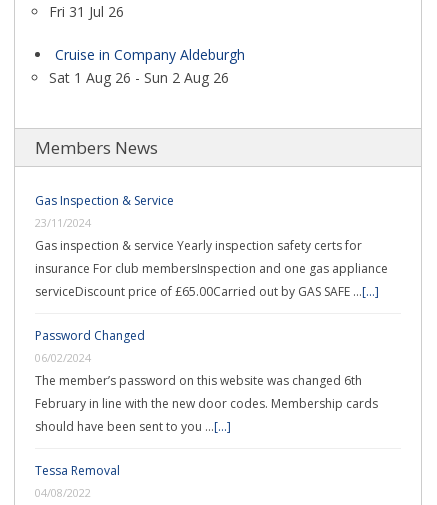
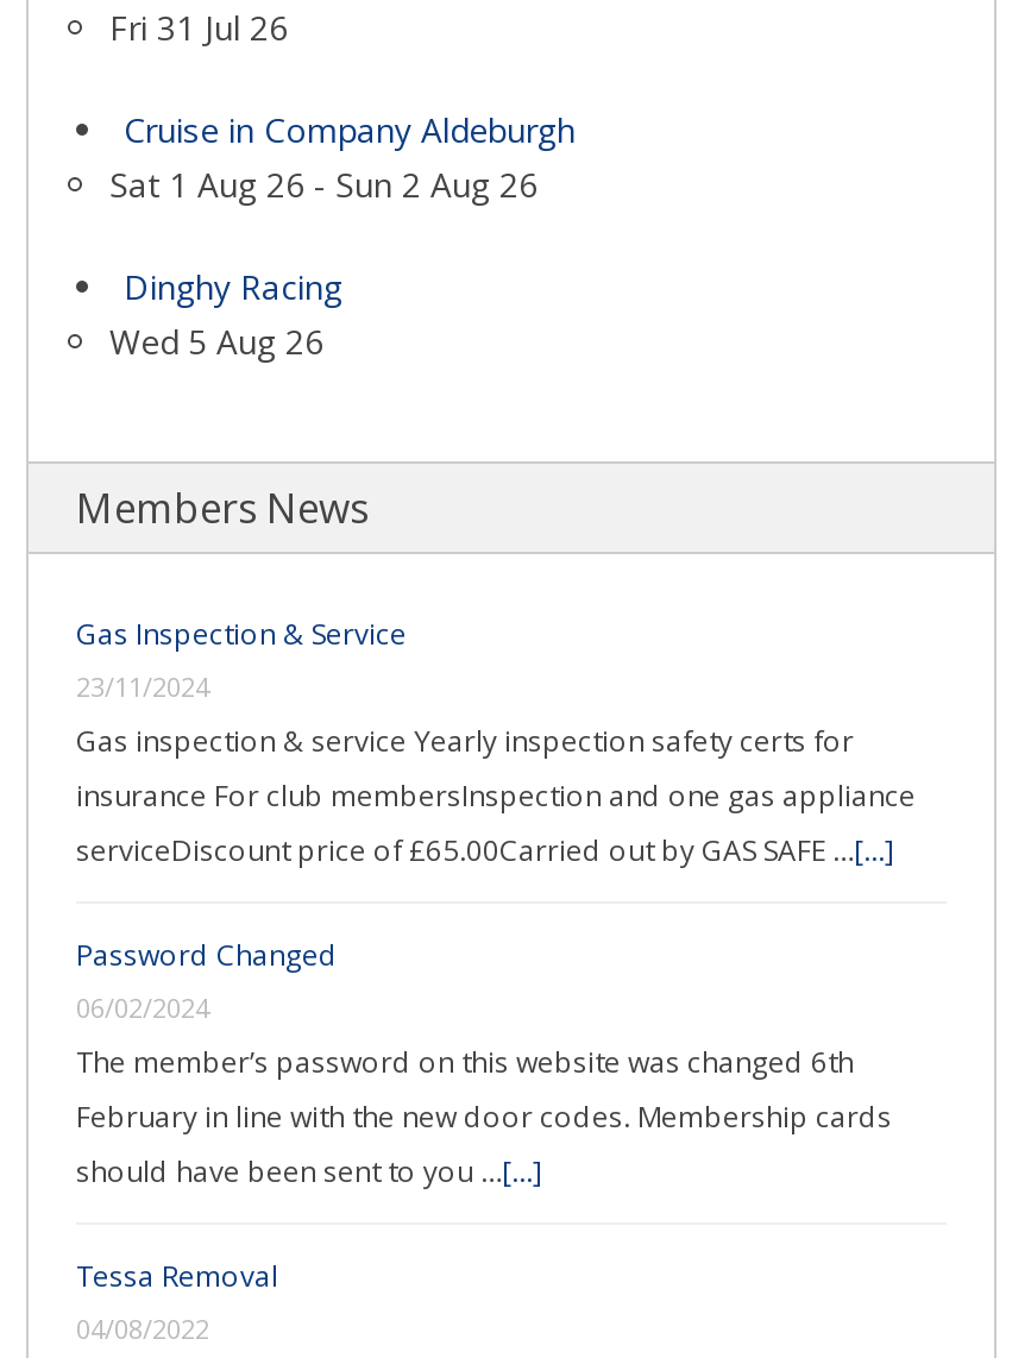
none -> [109,264,342,364] Dinghy Racing | Wed 5 Aug 26

